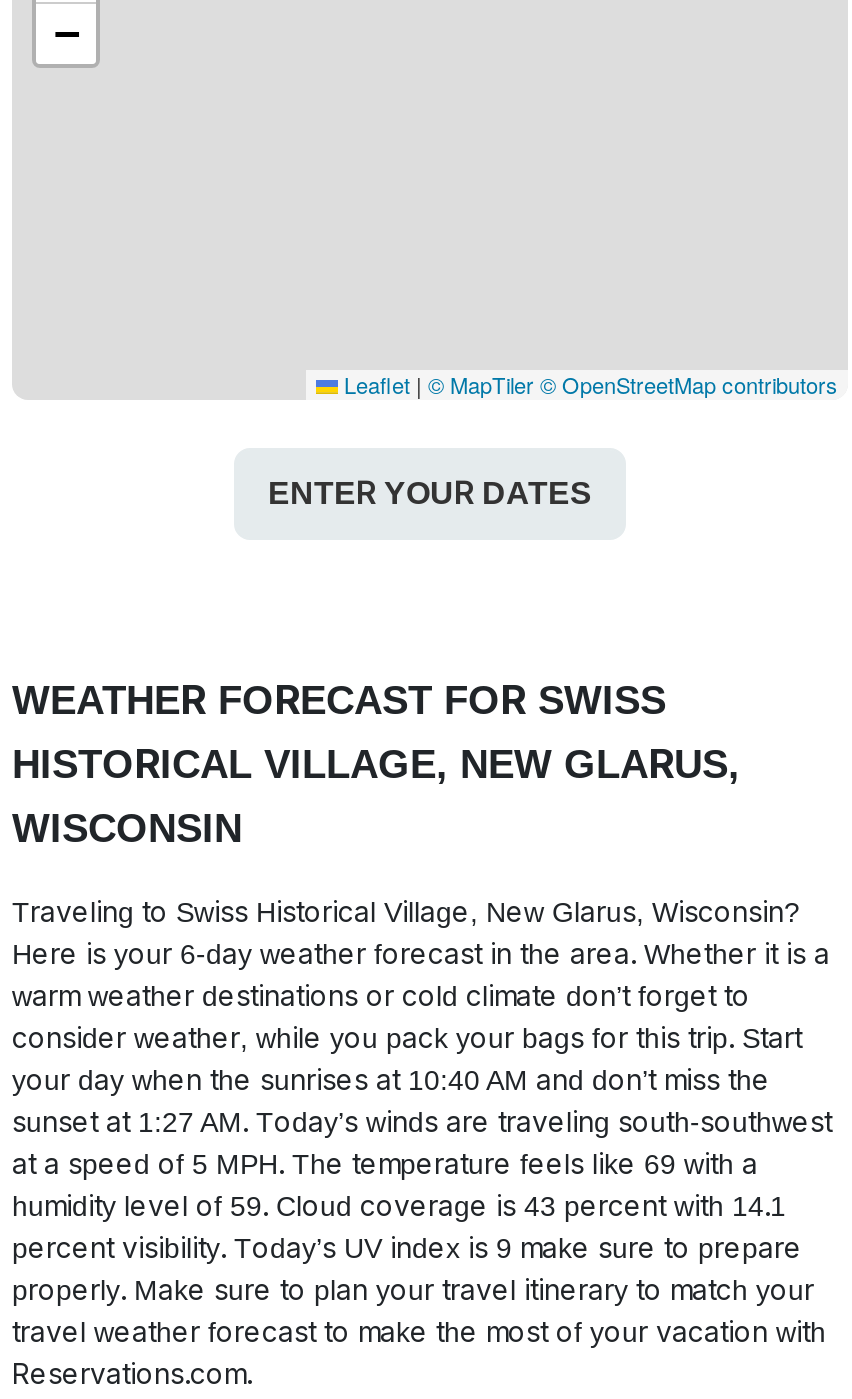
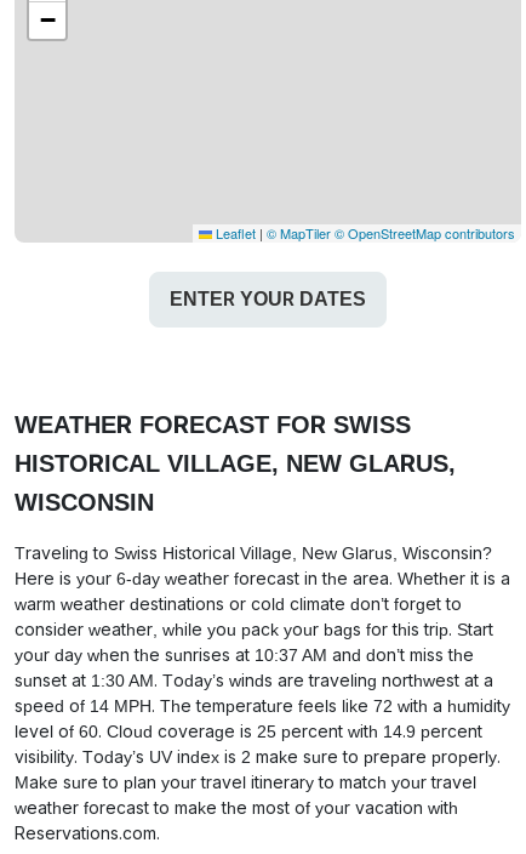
[12,1064,832,1348] your day when the sunrises at 10:40 AM and don’t miss the | sunset at 1:27 AM. Today’s winds are traveling south-southwest | at a speed of 5 MPH. The temperature feels like 69 with a | humidity level of 59. Cloud coverage is 43 percent with 14.1 | percent visibility. Today’s UV index is 9 make sure to prepare | properly. Make sure to plan your travel itinerary to match your | travel weather forecast to make the most of your vacation with -> [15,645,510,818] your day when the sunrises at 10:37 AM and don’t miss the | sunset at 1:30 AM. Today’s winds are traveling northwest at a | speed of 14 MPH. The temperature feels like 72 with a humidity | level of 60. Cloud coverage is 25 percent with 14.9 percent | visibility. Today’s UV index is 2 make sure to prepare properly. | Make sure to plan your travel itinerary to match your travel | weather forecast to make the most of your vacation with

